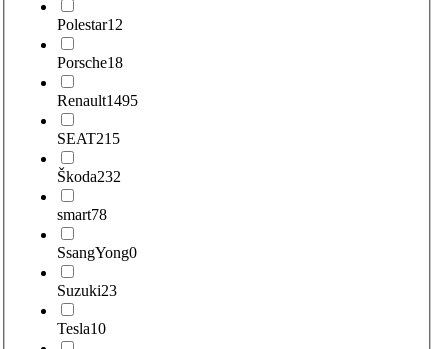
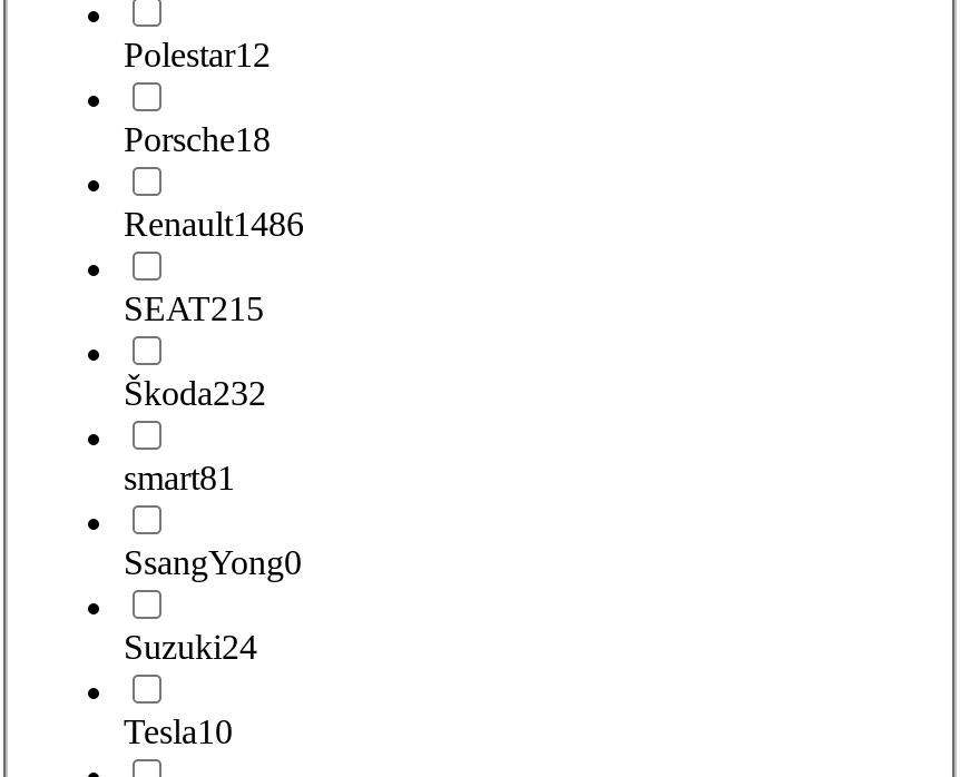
[57,92,138,109] Renault1495 -> [124,204,304,242] Renault1486
[57,206,107,223] smart78 -> [124,458,235,496] smart81
[57,282,117,299] Suzuki23 -> [124,627,257,665] Suzuki24

